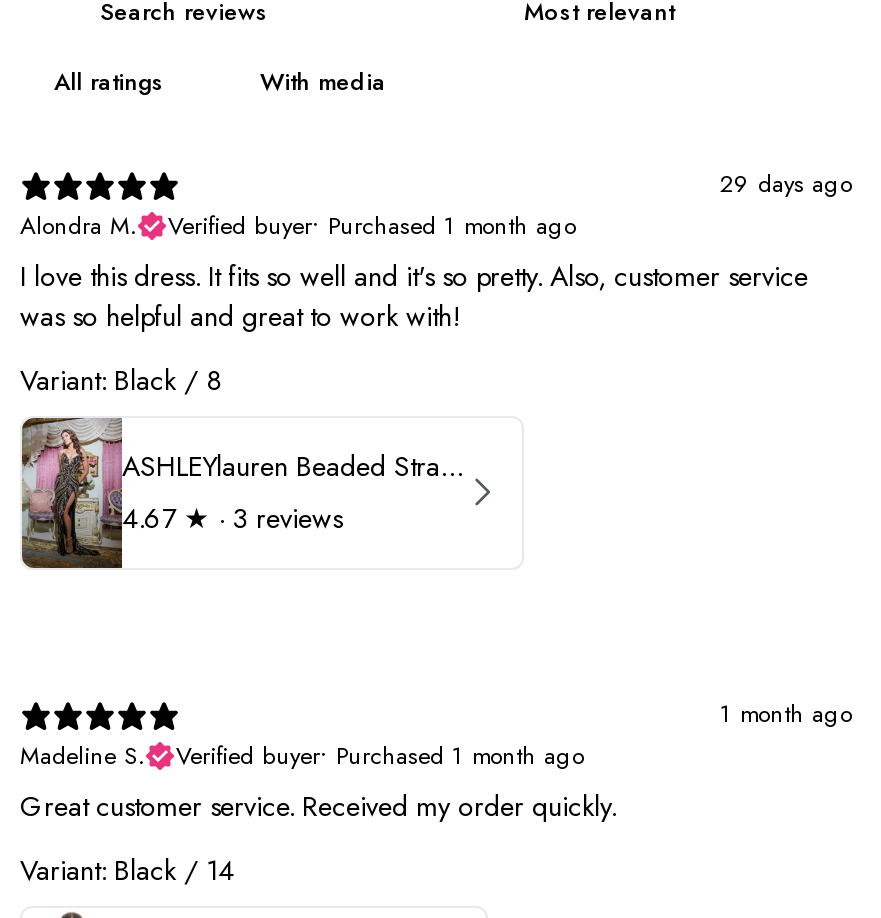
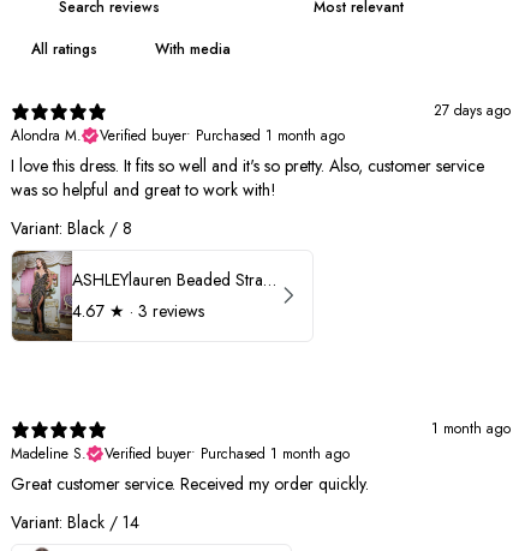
[720,166,852,202] 29 days ago -> [434,99,511,121] 27 days ago

